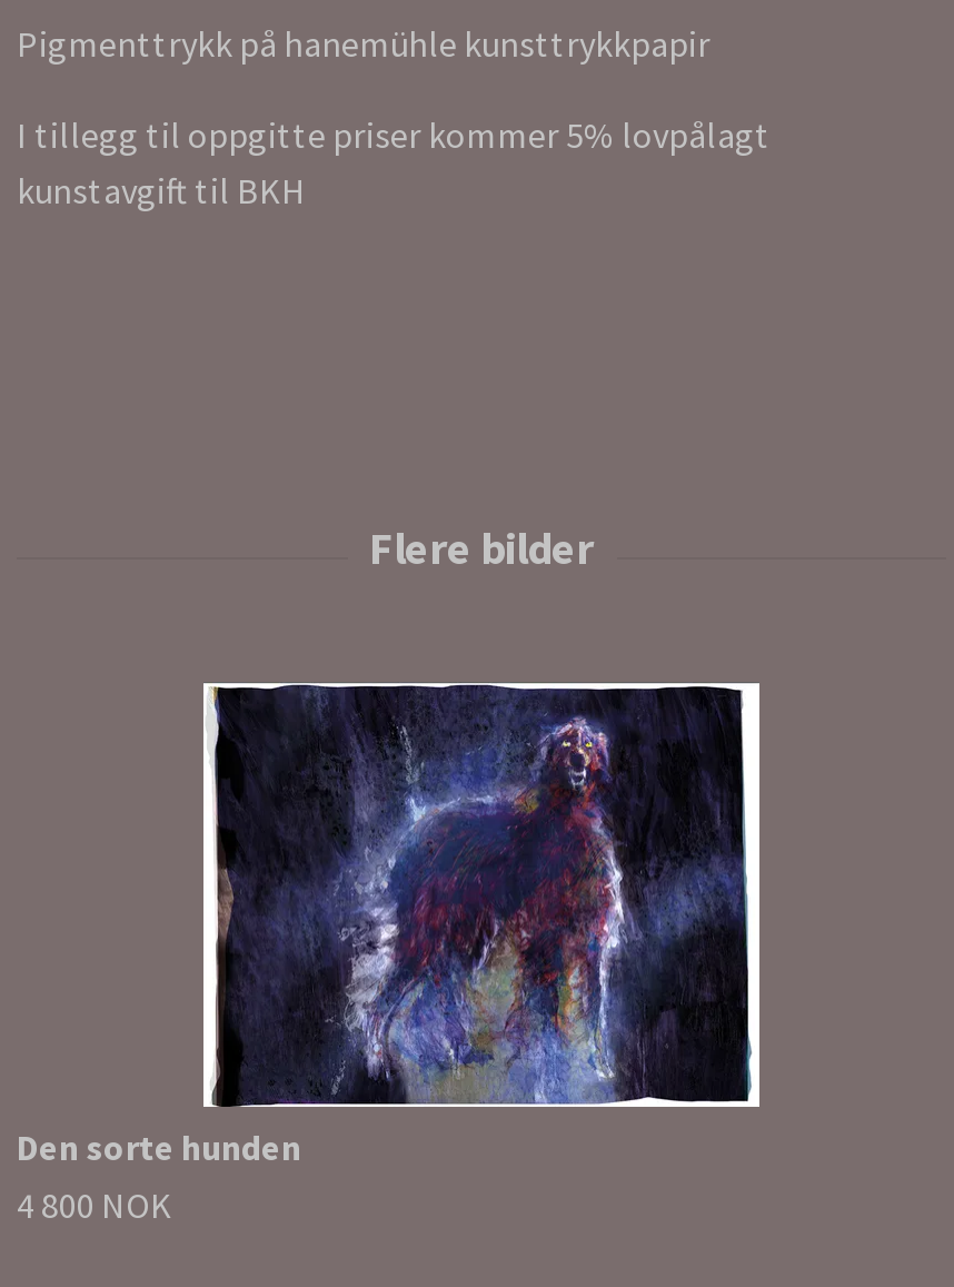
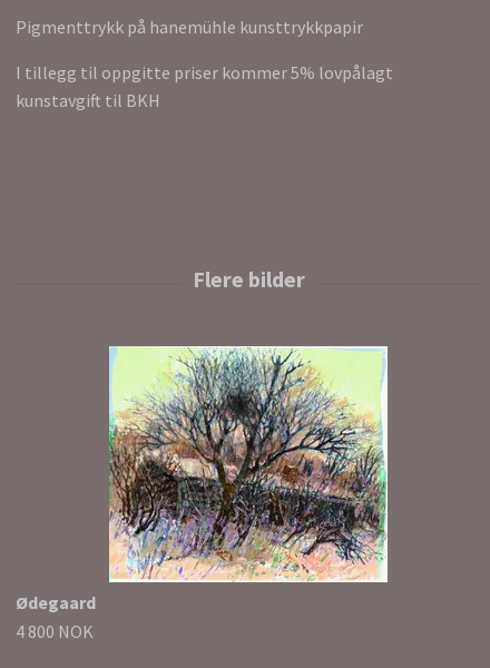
[17,682,759,1169] [image] | Den sorte hunden -> [16,345,388,613] [image] | Ødegaard

